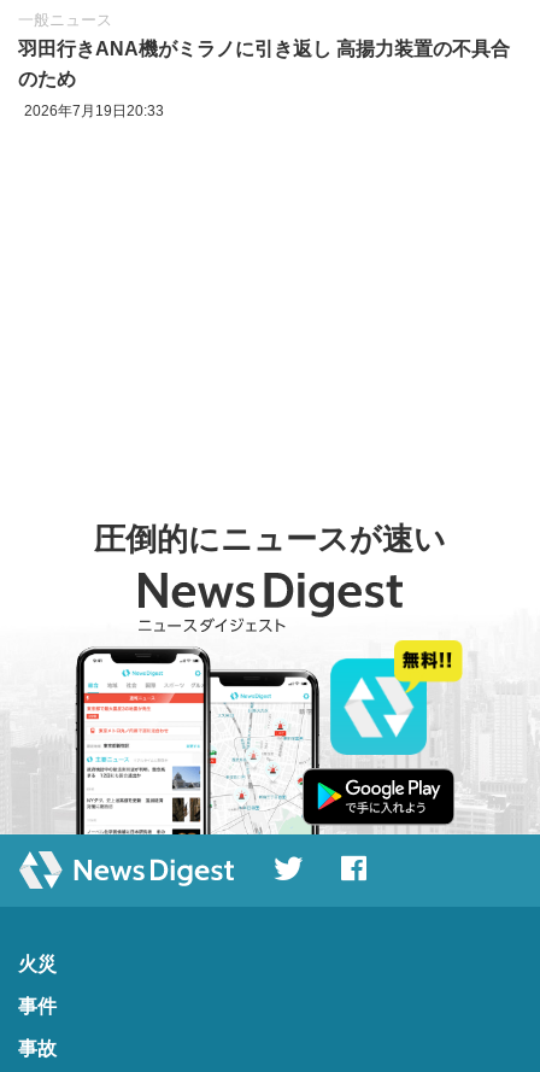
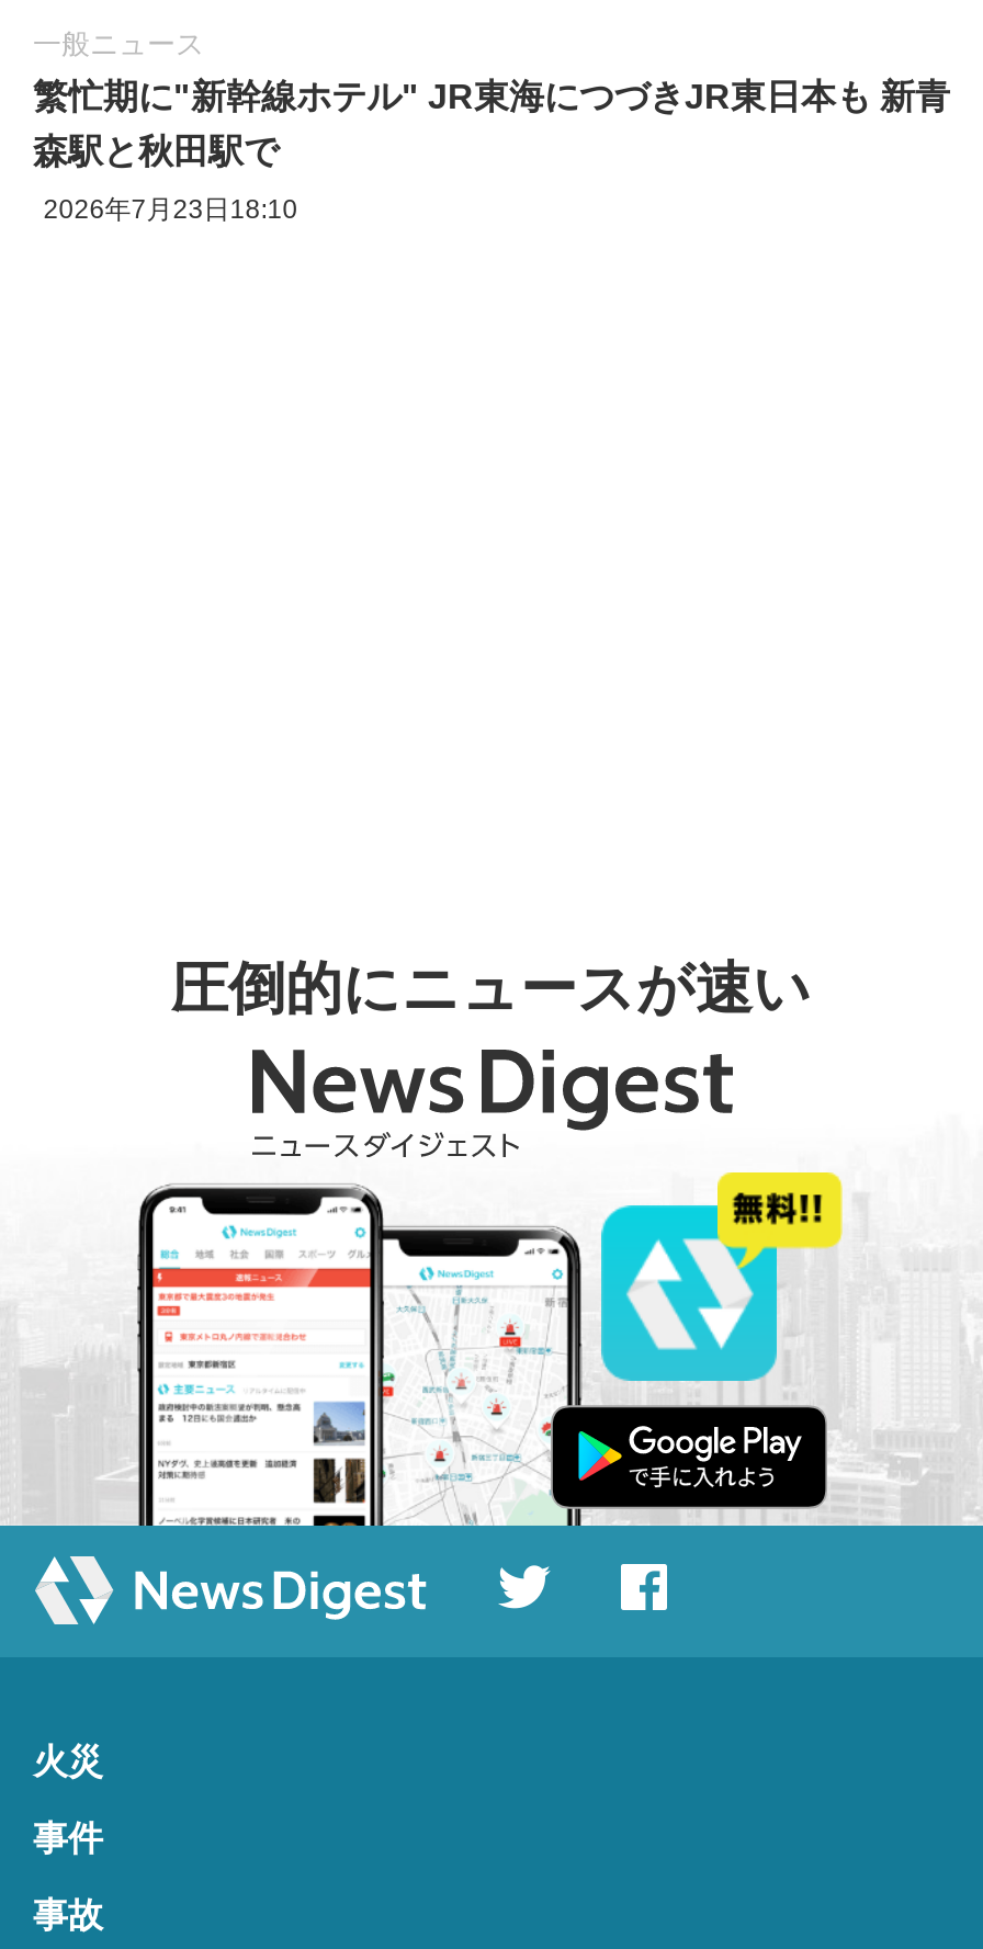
[18,39,510,59] 羽田行きANA機がミラノに引き返し 高揚力装置の不具合 -> [33,78,950,115] 繁忙期に"新幹線ホテル" JR東海につづきJR東日本も 新青
[18,69,76,89] のため -> [33,133,279,170] 森駅と秋田駅で
[24,102,164,119] 2026年7月19日20:33 -> [43,194,298,225] 2026年7月23日18:10

